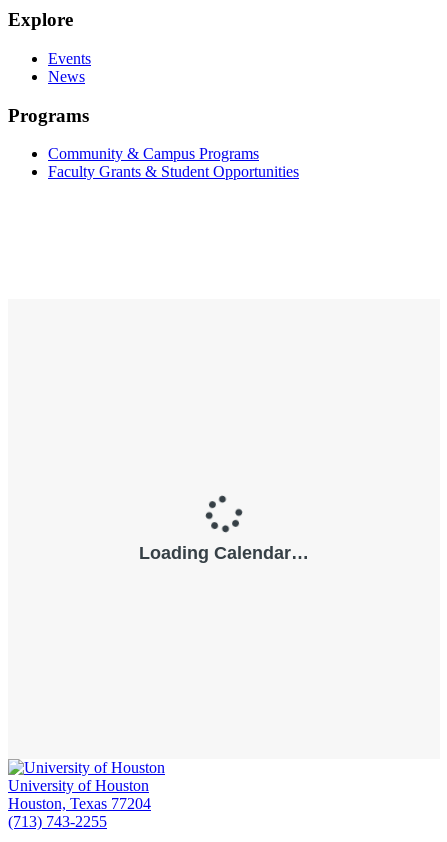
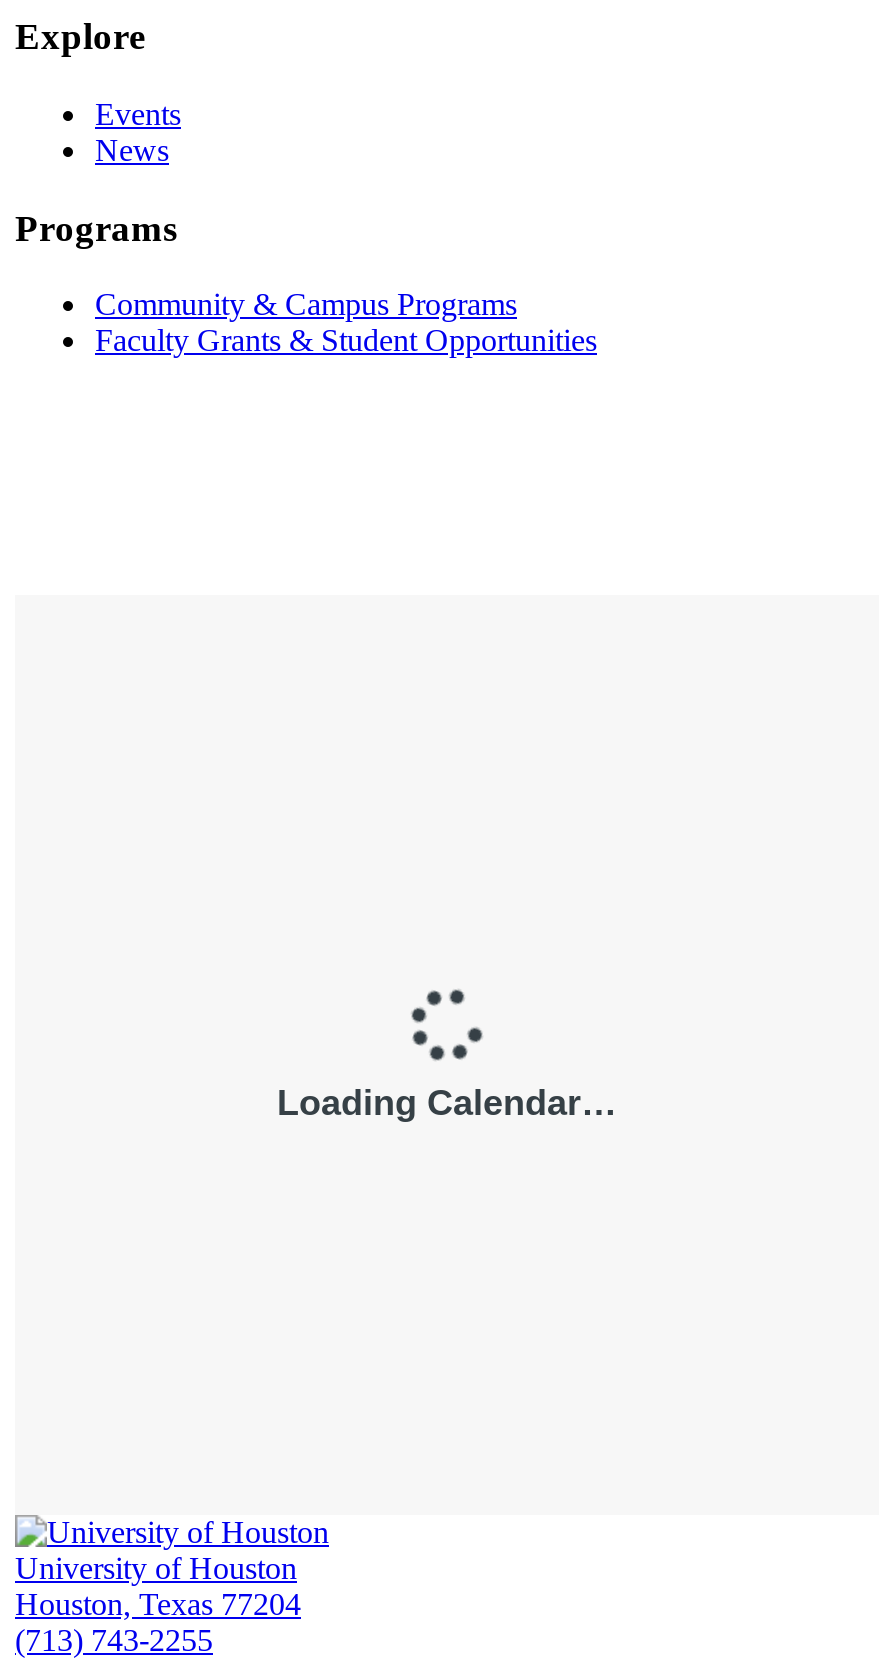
[204,494,244,534] [image] -> [409,987,485,1063] [image]

